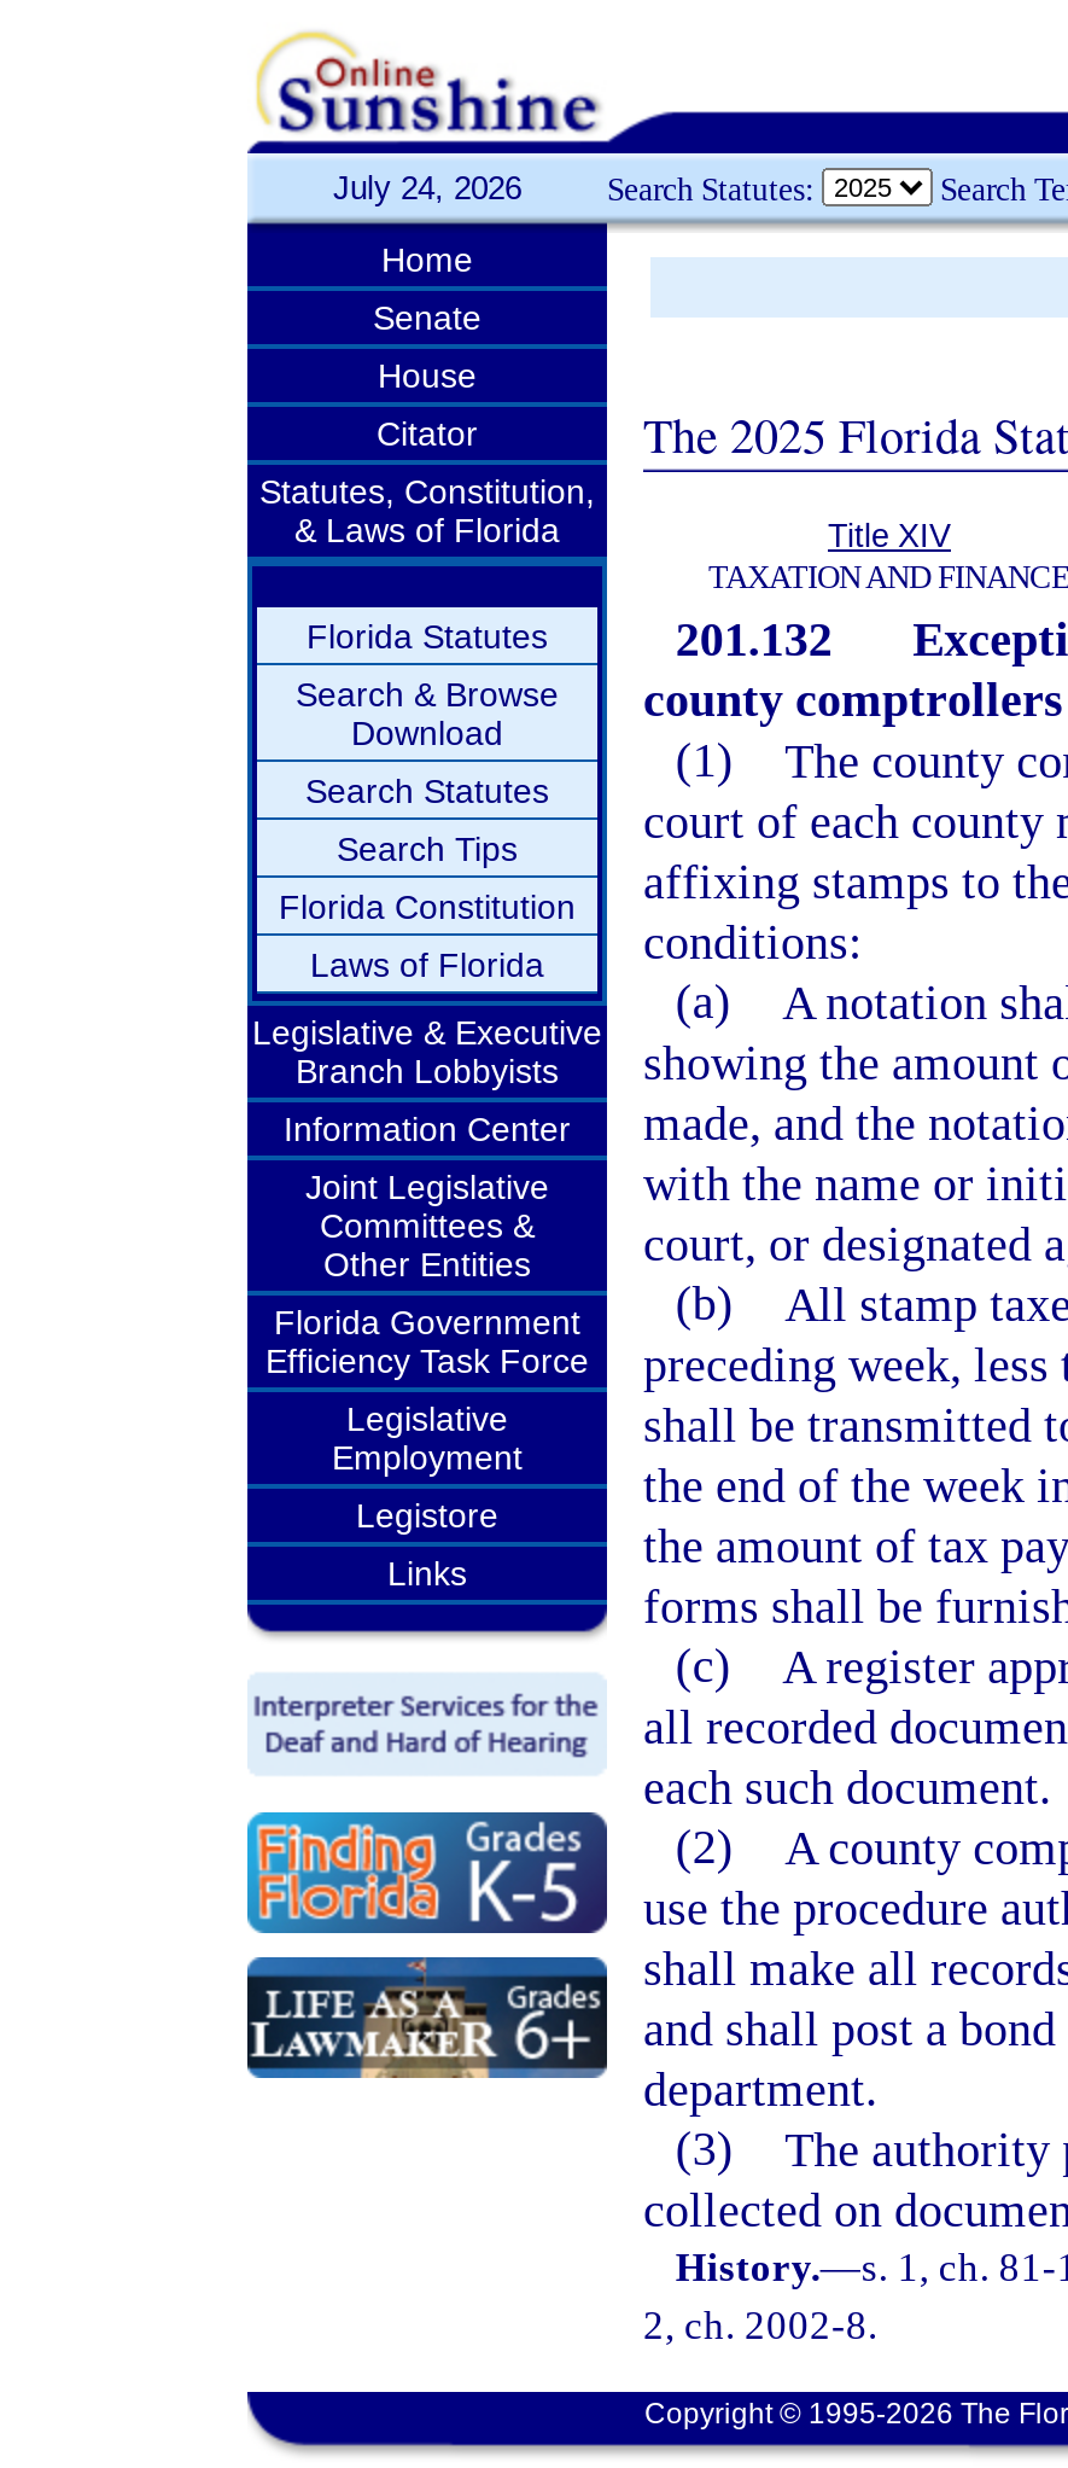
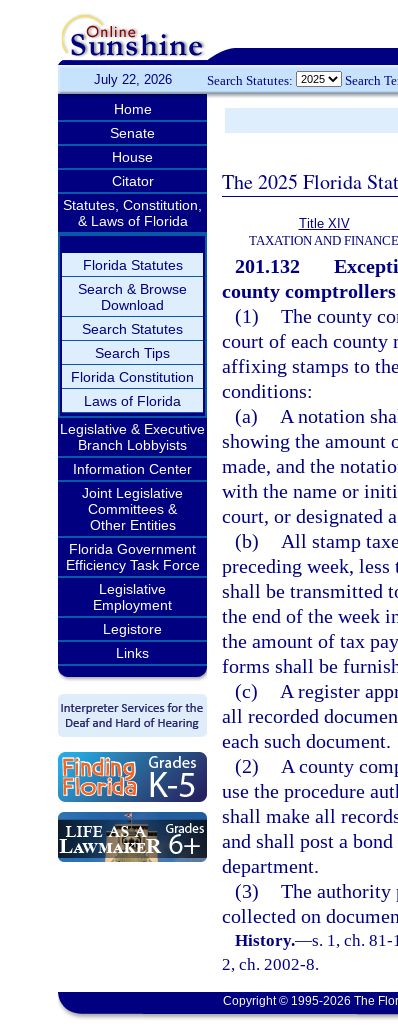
[333,170,521,206] July 24, 2026 -> [93,72,171,87] July 22, 2026

